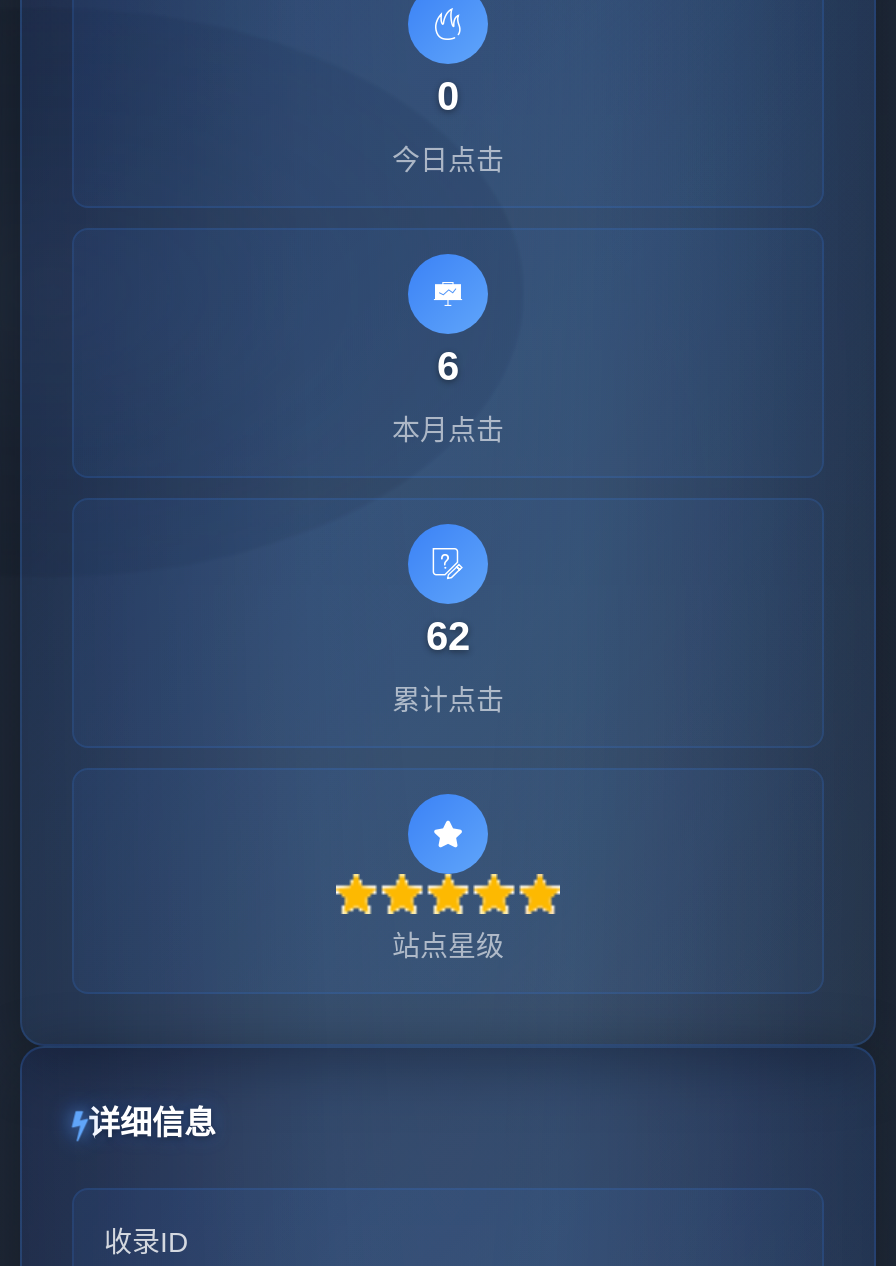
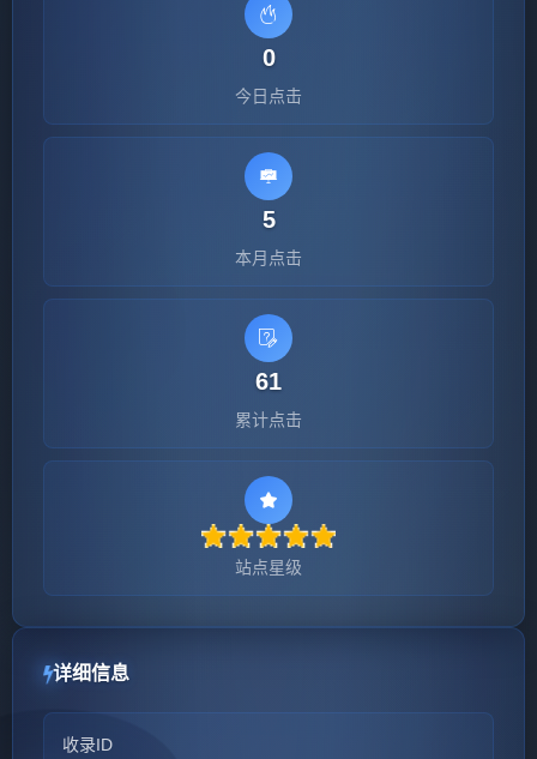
[437,344,459,388] 6 -> [262,206,275,233] 5
[426,614,470,658] 62 -> [255,368,282,394] 61

